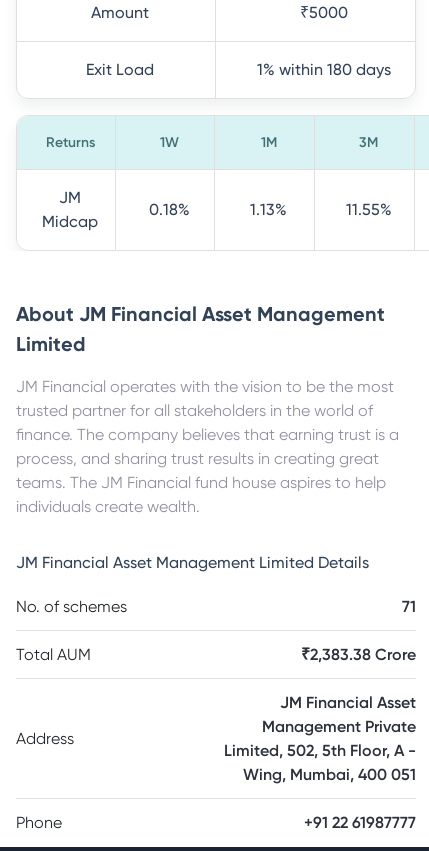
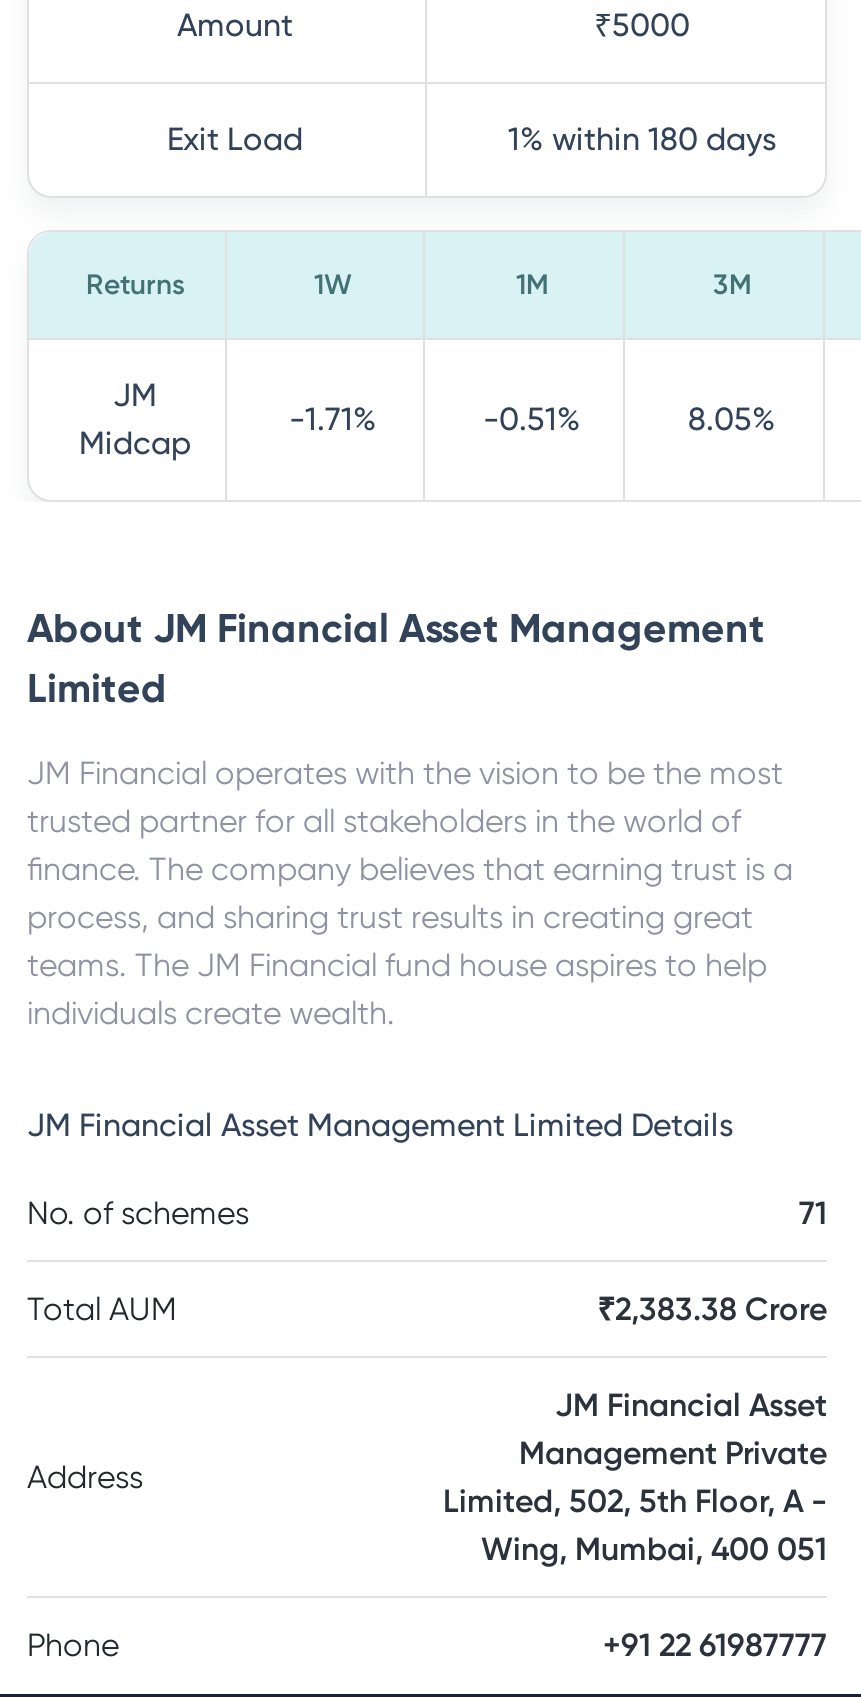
[148,200,189,219] 0.18% -> [289,400,377,438] -1.71%
[250,200,287,219] 1.13% -> [483,400,581,438] -0.51%
[345,200,391,219] 11.55% -> [688,400,776,438] 8.05%

